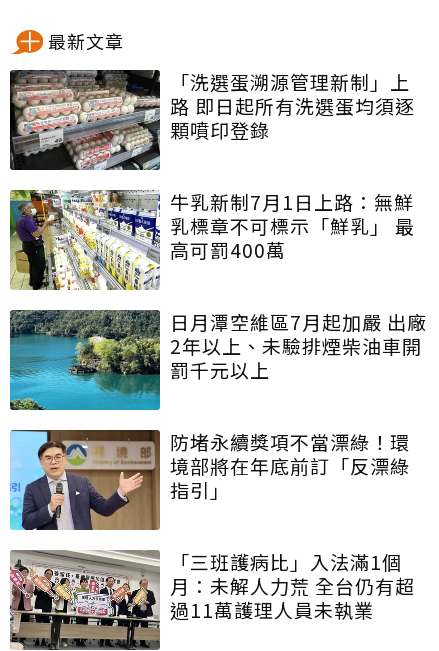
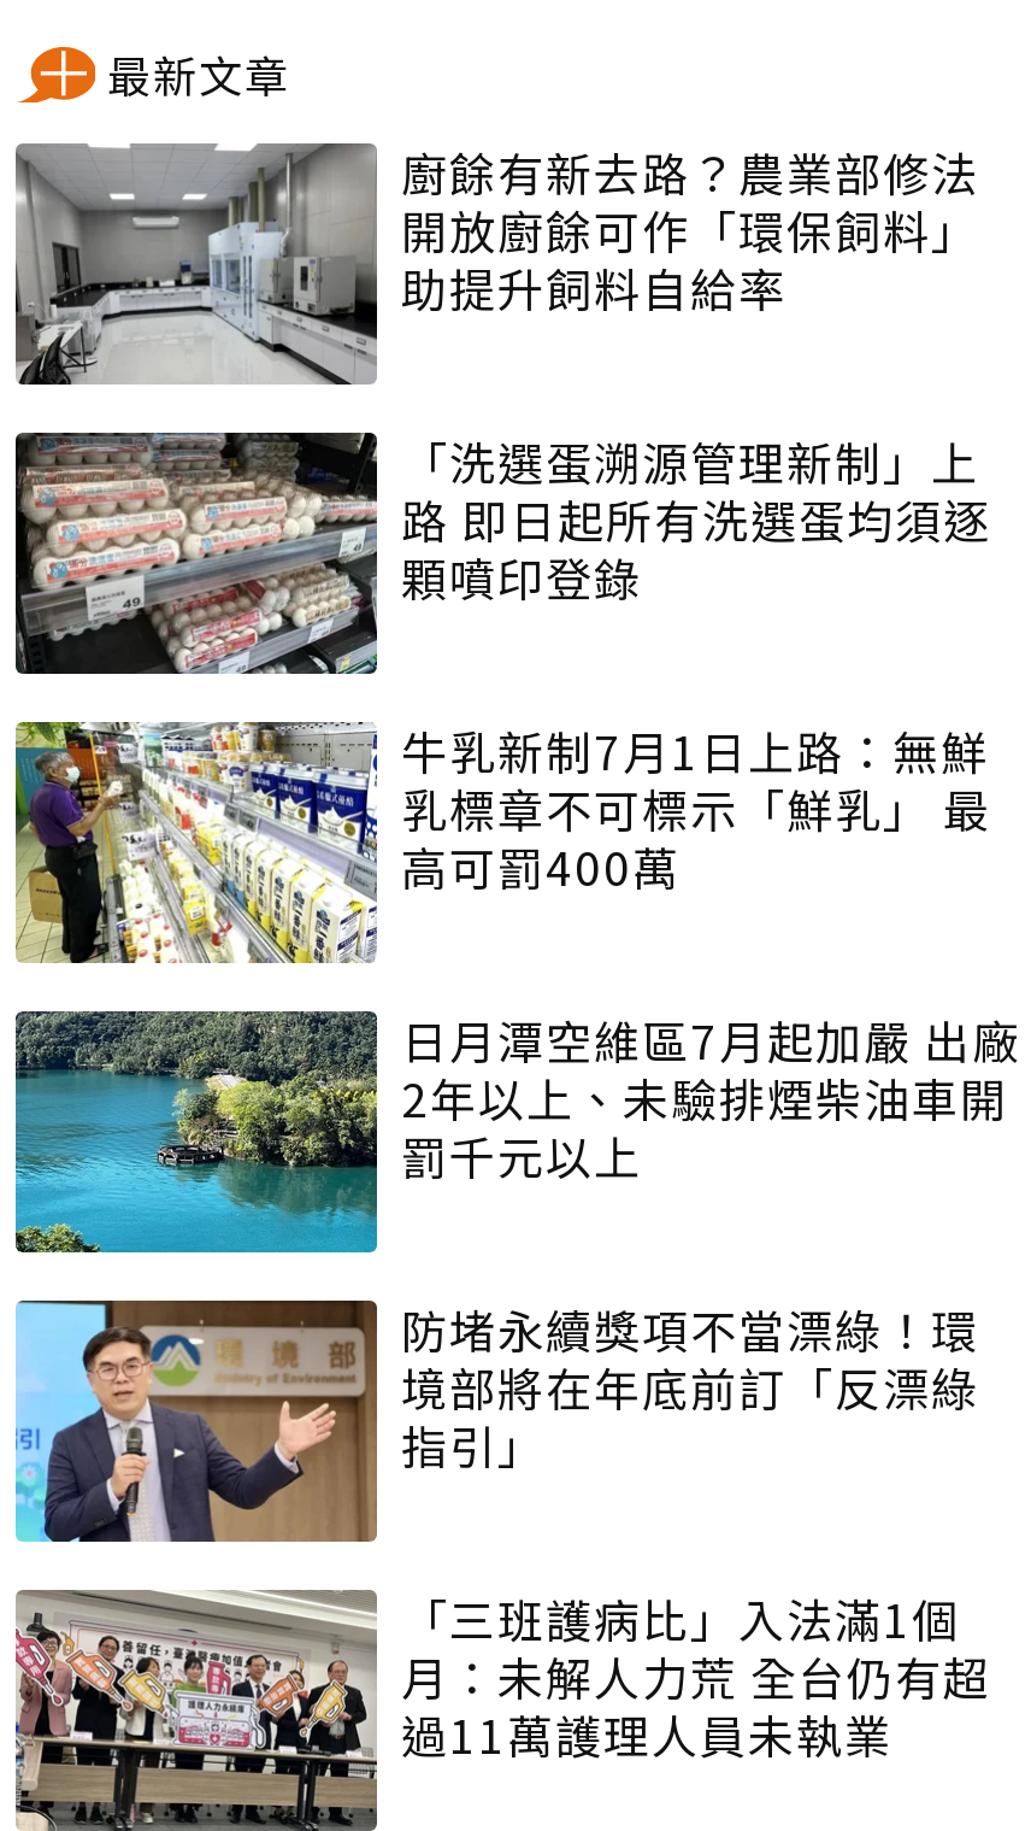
none -> [13,137,979,385] [image] | 廚餘有新去路？農業部修法 | 開放廚餘可作「環保飼料」 | 助提升飼料自給率

